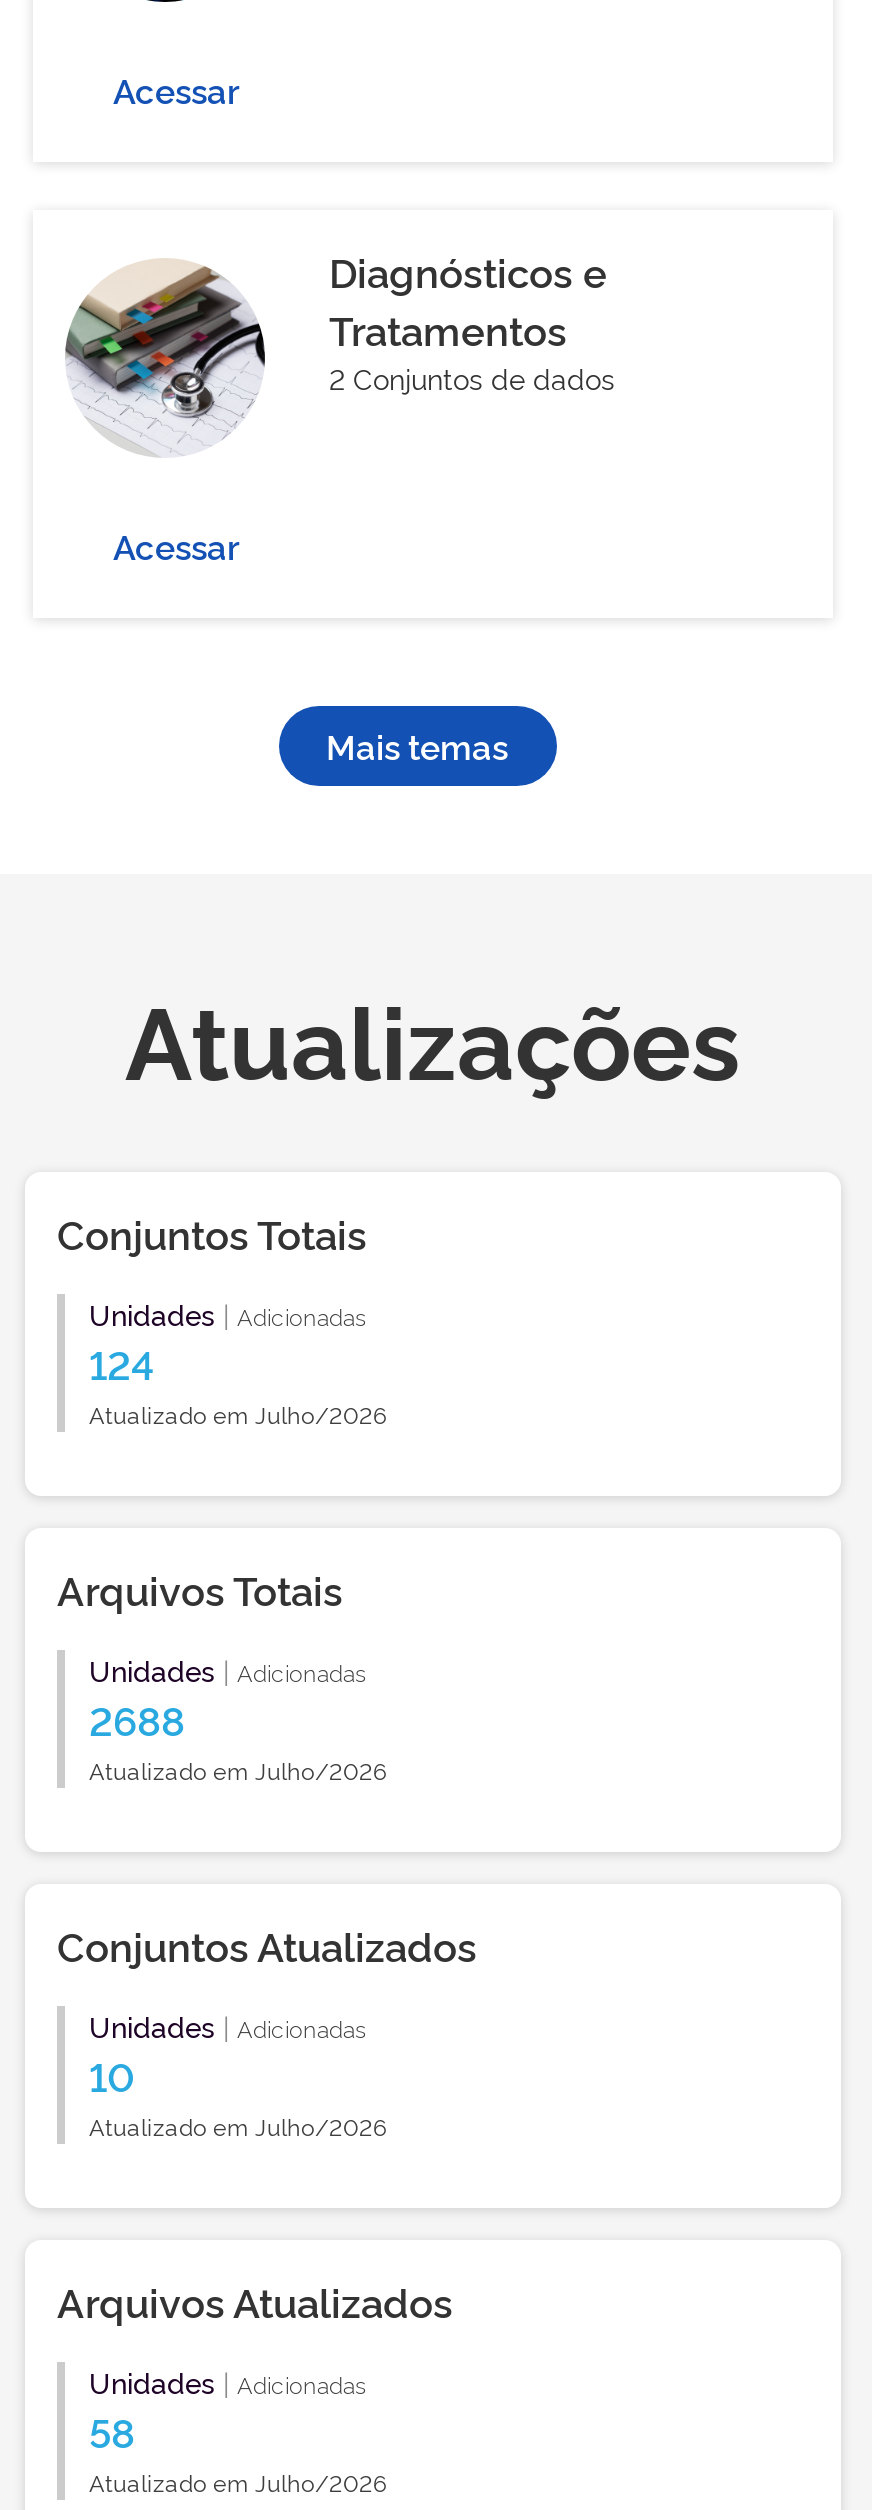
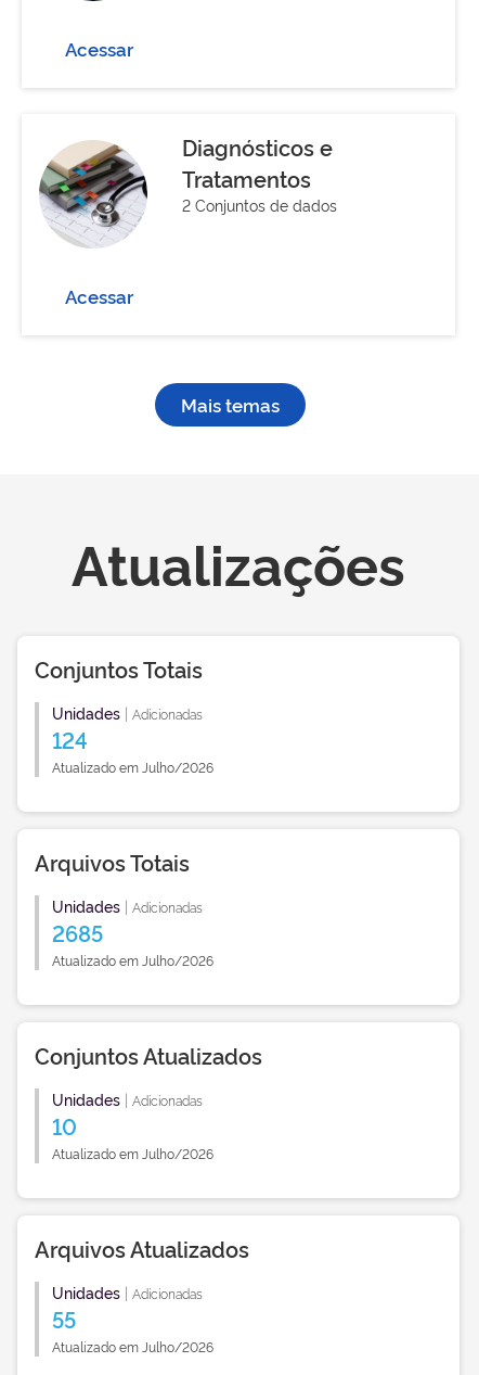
[89,1689,185,1745] 2688 -> [52,916,103,947] 2685
[89,2401,135,2457] 58 -> [52,1303,76,1333] 55

